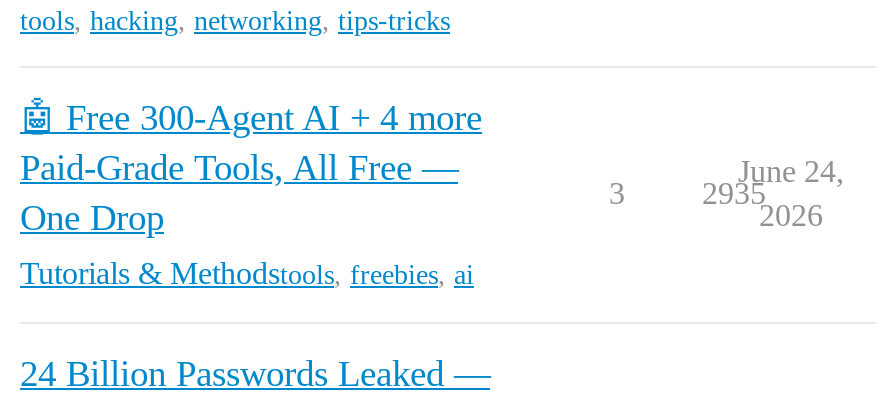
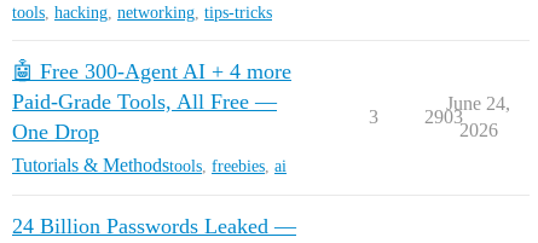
[702,176,766,210] 2935 -> [424,106,463,127] 2903

